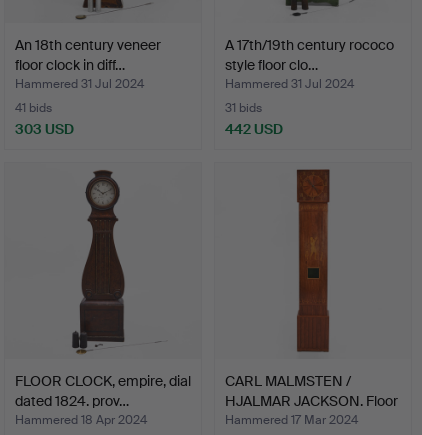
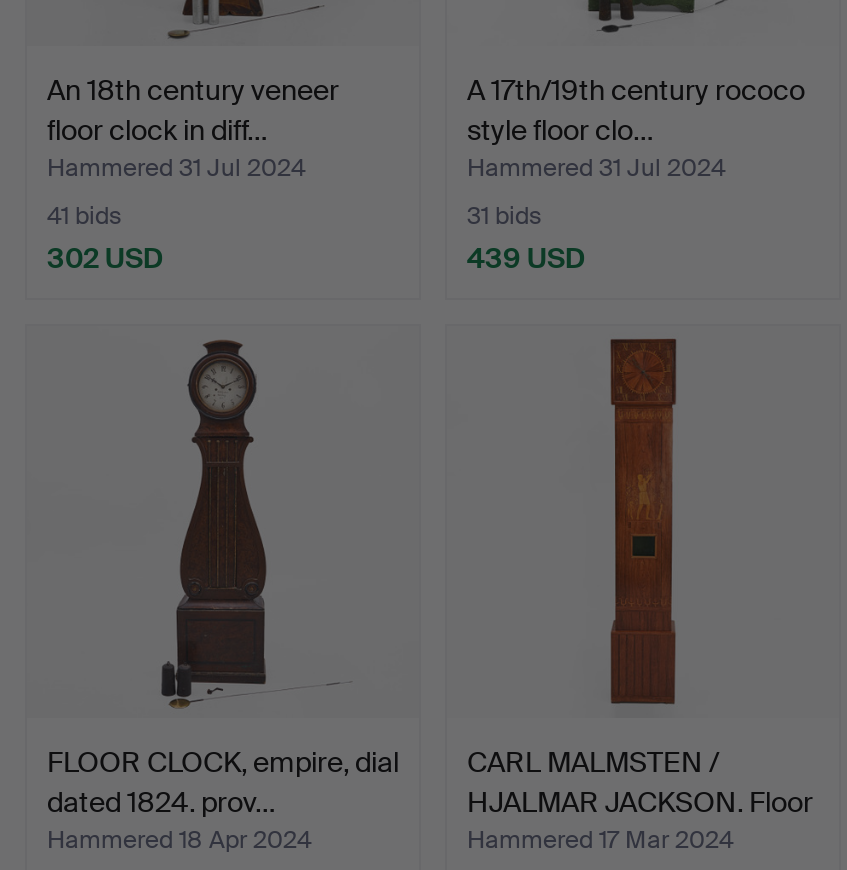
[15,120,74,138] 303 USD -> [47,240,163,276] 302 USD
[225,120,283,138] 442 USD -> [467,240,585,276] 439 USD

